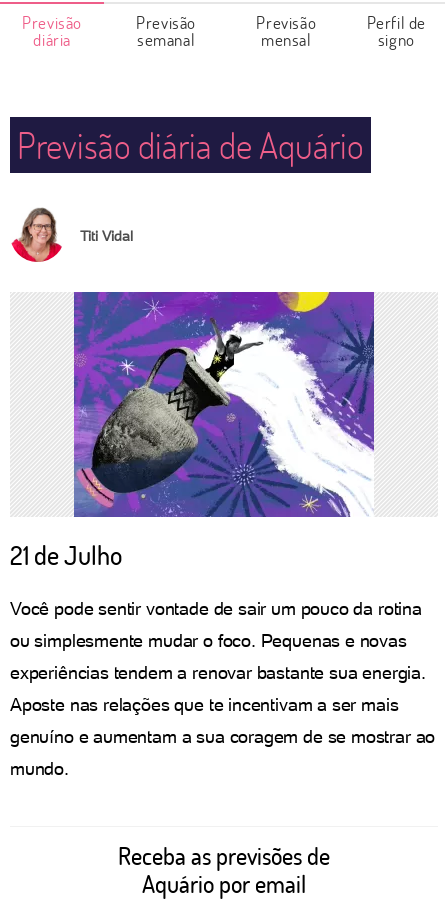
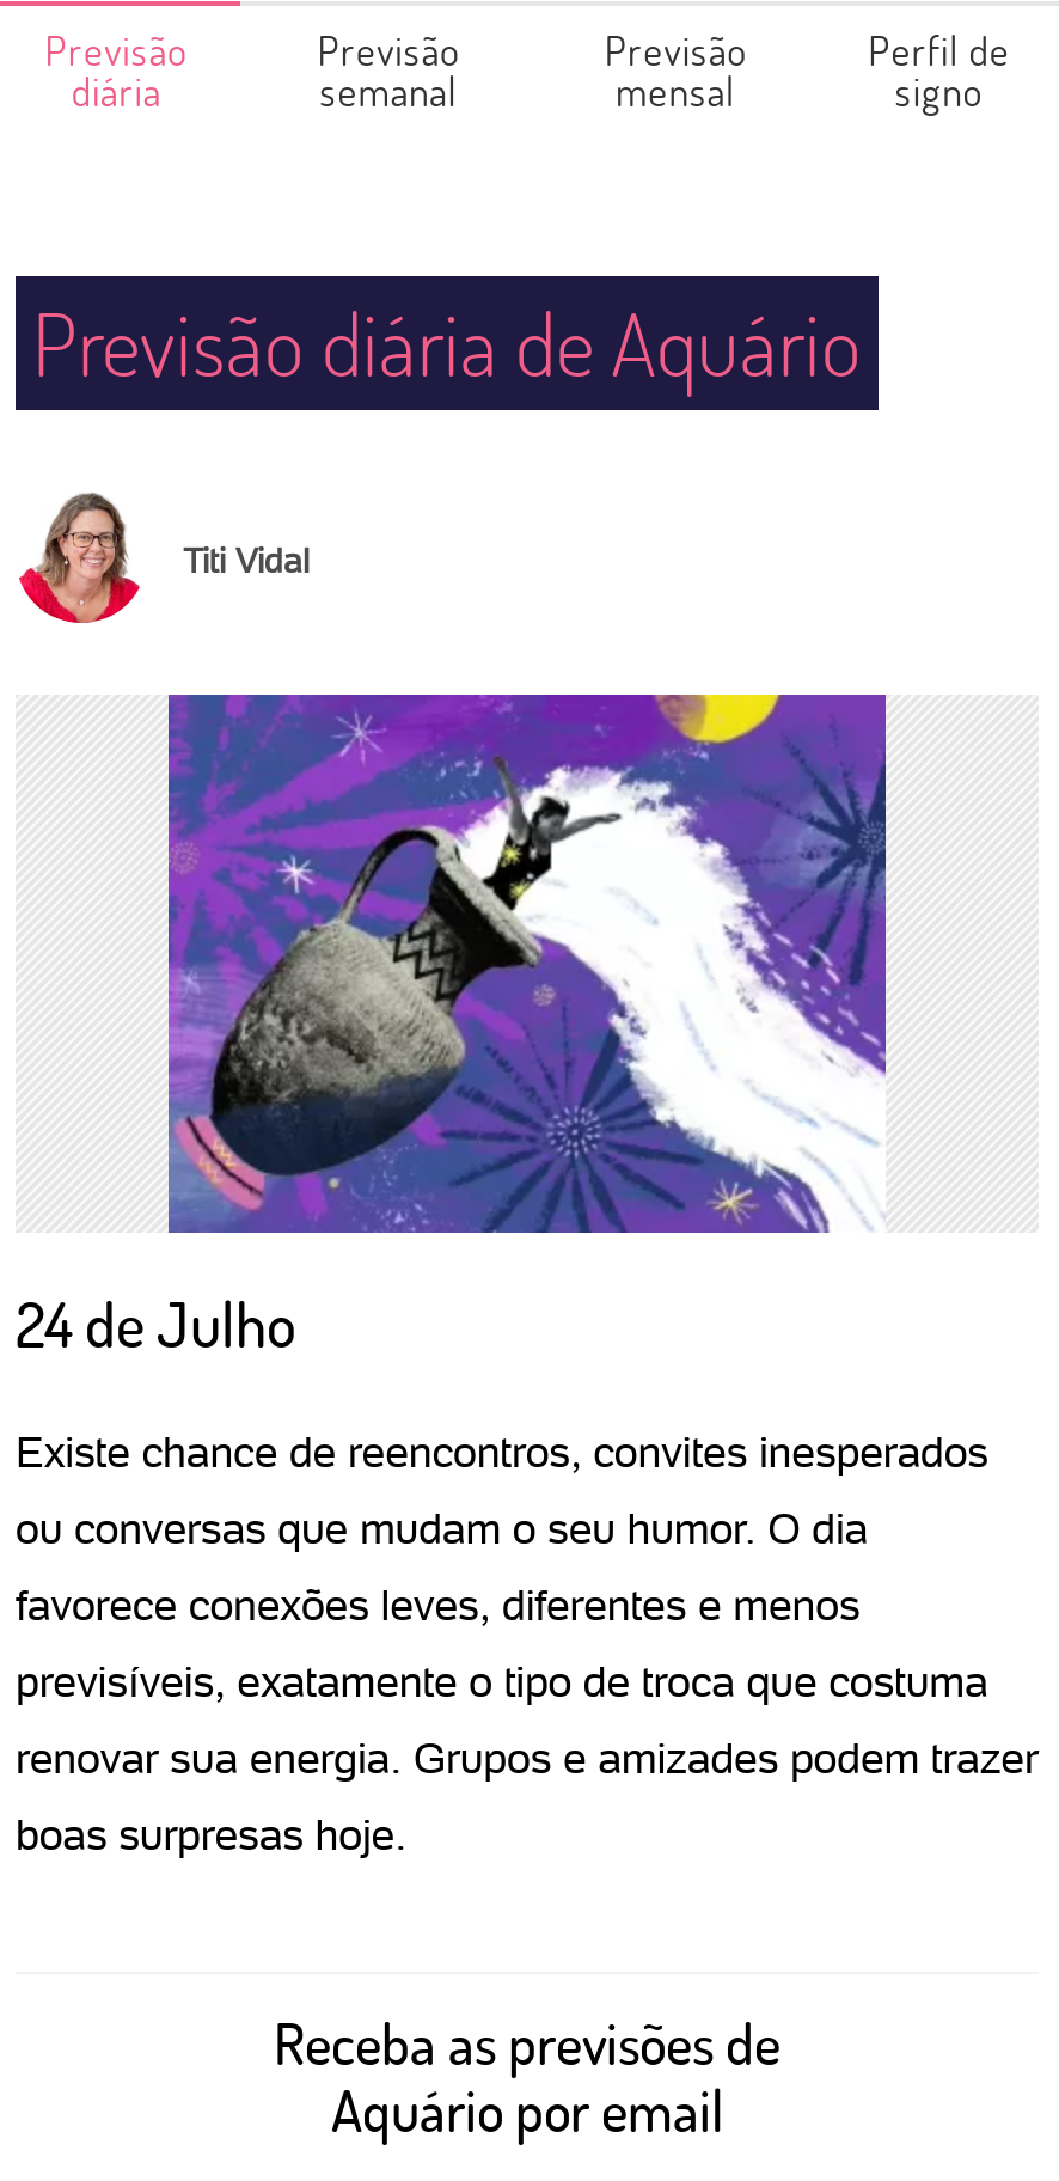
[10,538,122,572] 21 de Julho -> [16,1283,295,1364] 24 de Julho
[10,598,422,619] Você pode sentir vontade de sair um pouco da rotina -> [16,1426,988,1477] Existe chance de reencontros, convites inesperados
[10,630,407,651] ou simplesmente mudar o foco. Pequenas e novas -> [16,1503,868,1553] ou conversas que mudam o seu humor. O dia
[10,662,426,683] experiências tendem a renovar bastante sua energia. -> [16,1580,860,1630] favorece conexões leves, diferentes e menos
[10,694,398,715] Aposte nas relações que te incentivam a ser mais -> [16,1656,988,1706] previsíveis, exatamente o tipo de troca que costuma
[10,726,435,747] genuíno e aumentam a sua coragem de se mostrar ao -> [16,1733,1038,1783] renovar sua energia. Grupos e amizades podem trazer
[10,758,69,779] mundo. -> [16,1809,406,1859] boas surpresas hoje.

